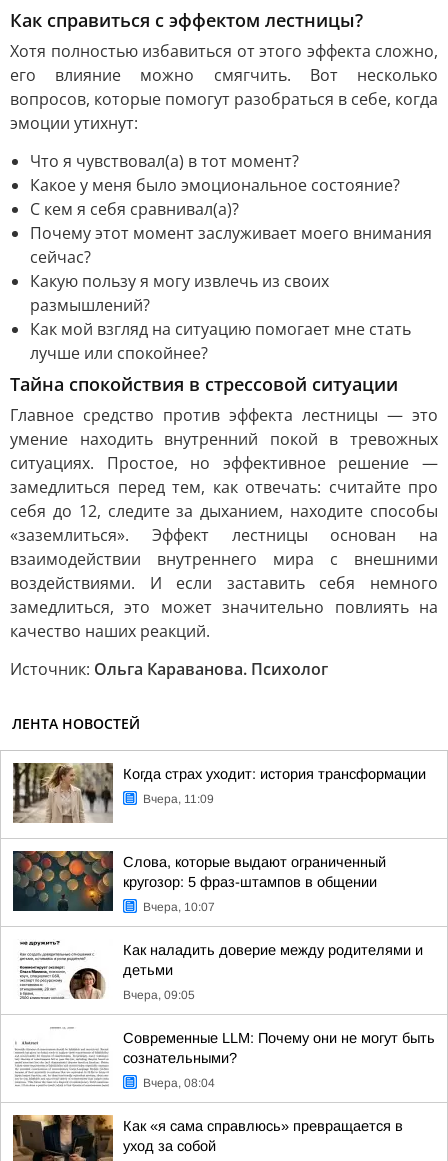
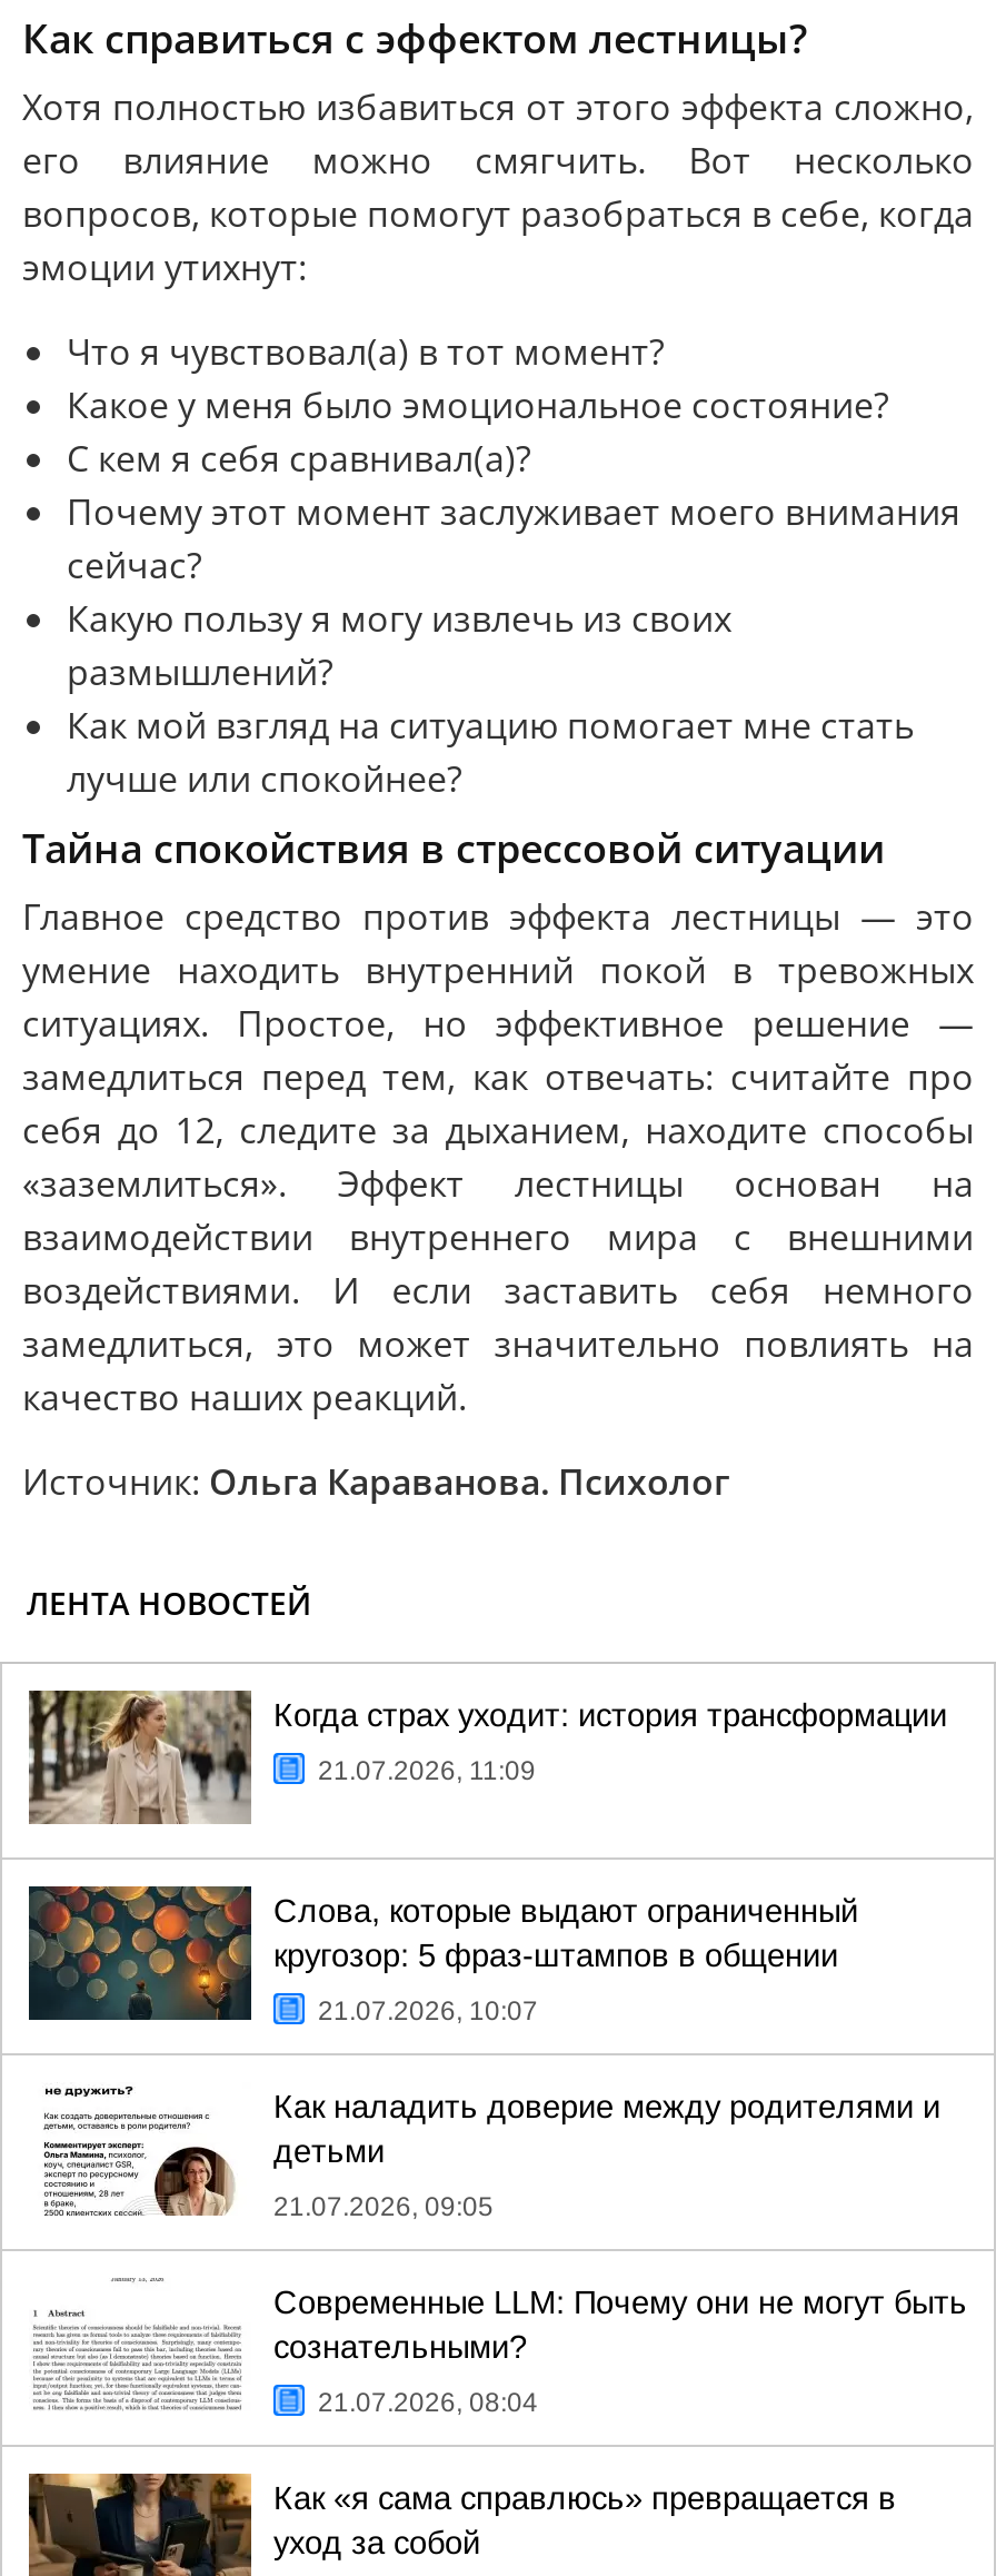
[143,792,214,806] Вчера, 11:09 -> [318,1755,536,1786] 21.07.2026, 11:09
[143,900,215,914] Вчера, 10:07 -> [318,1995,538,2027] 21.07.2026, 10:07
[123,988,195,1002] Вчера, 09:05 -> [273,2191,494,2222] 21.07.2026, 09:05
[143,1076,215,1090] Вчера, 08:04 -> [318,2387,538,2418] 21.07.2026, 08:04

